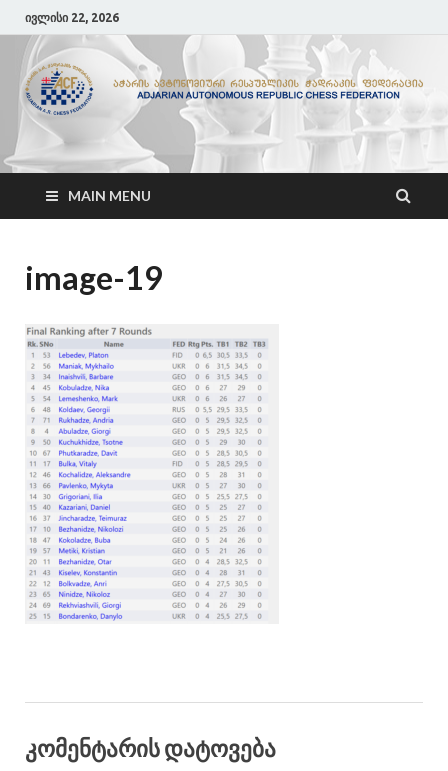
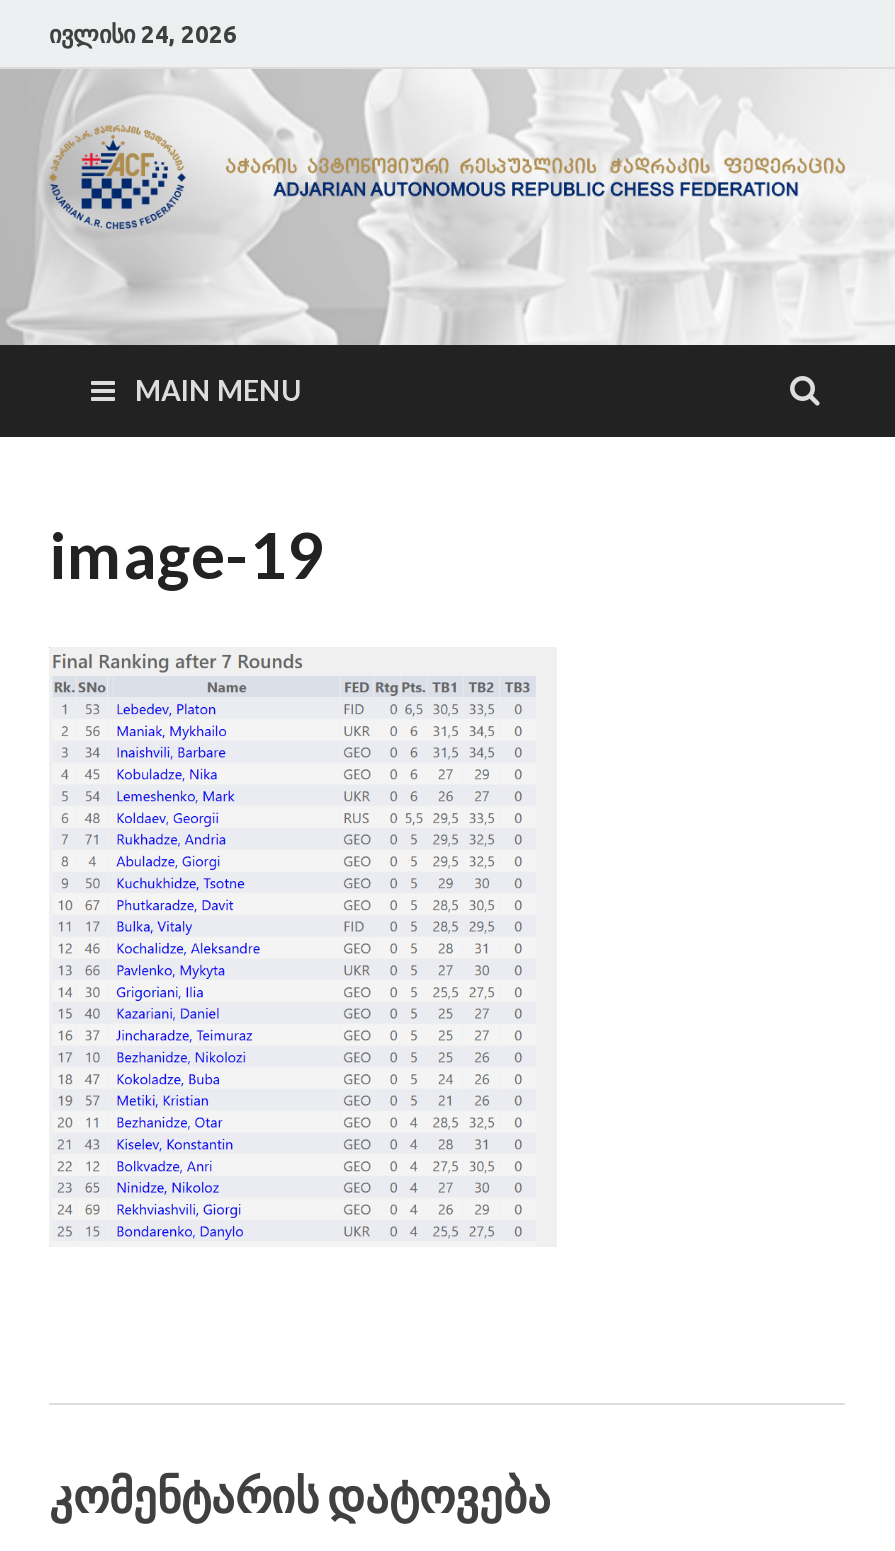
[25,10,119,23] ივლისი 22, 2026 -> [49,20,237,46] ივლისი 24, 2026

